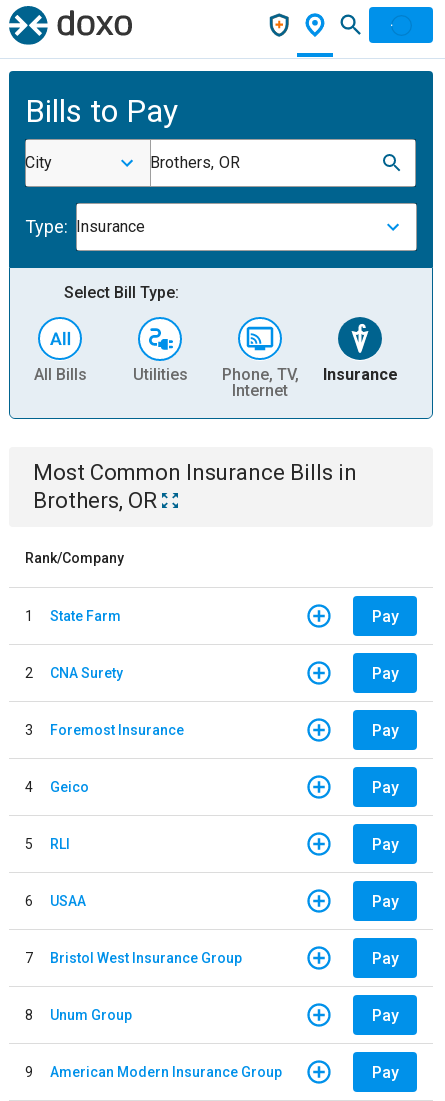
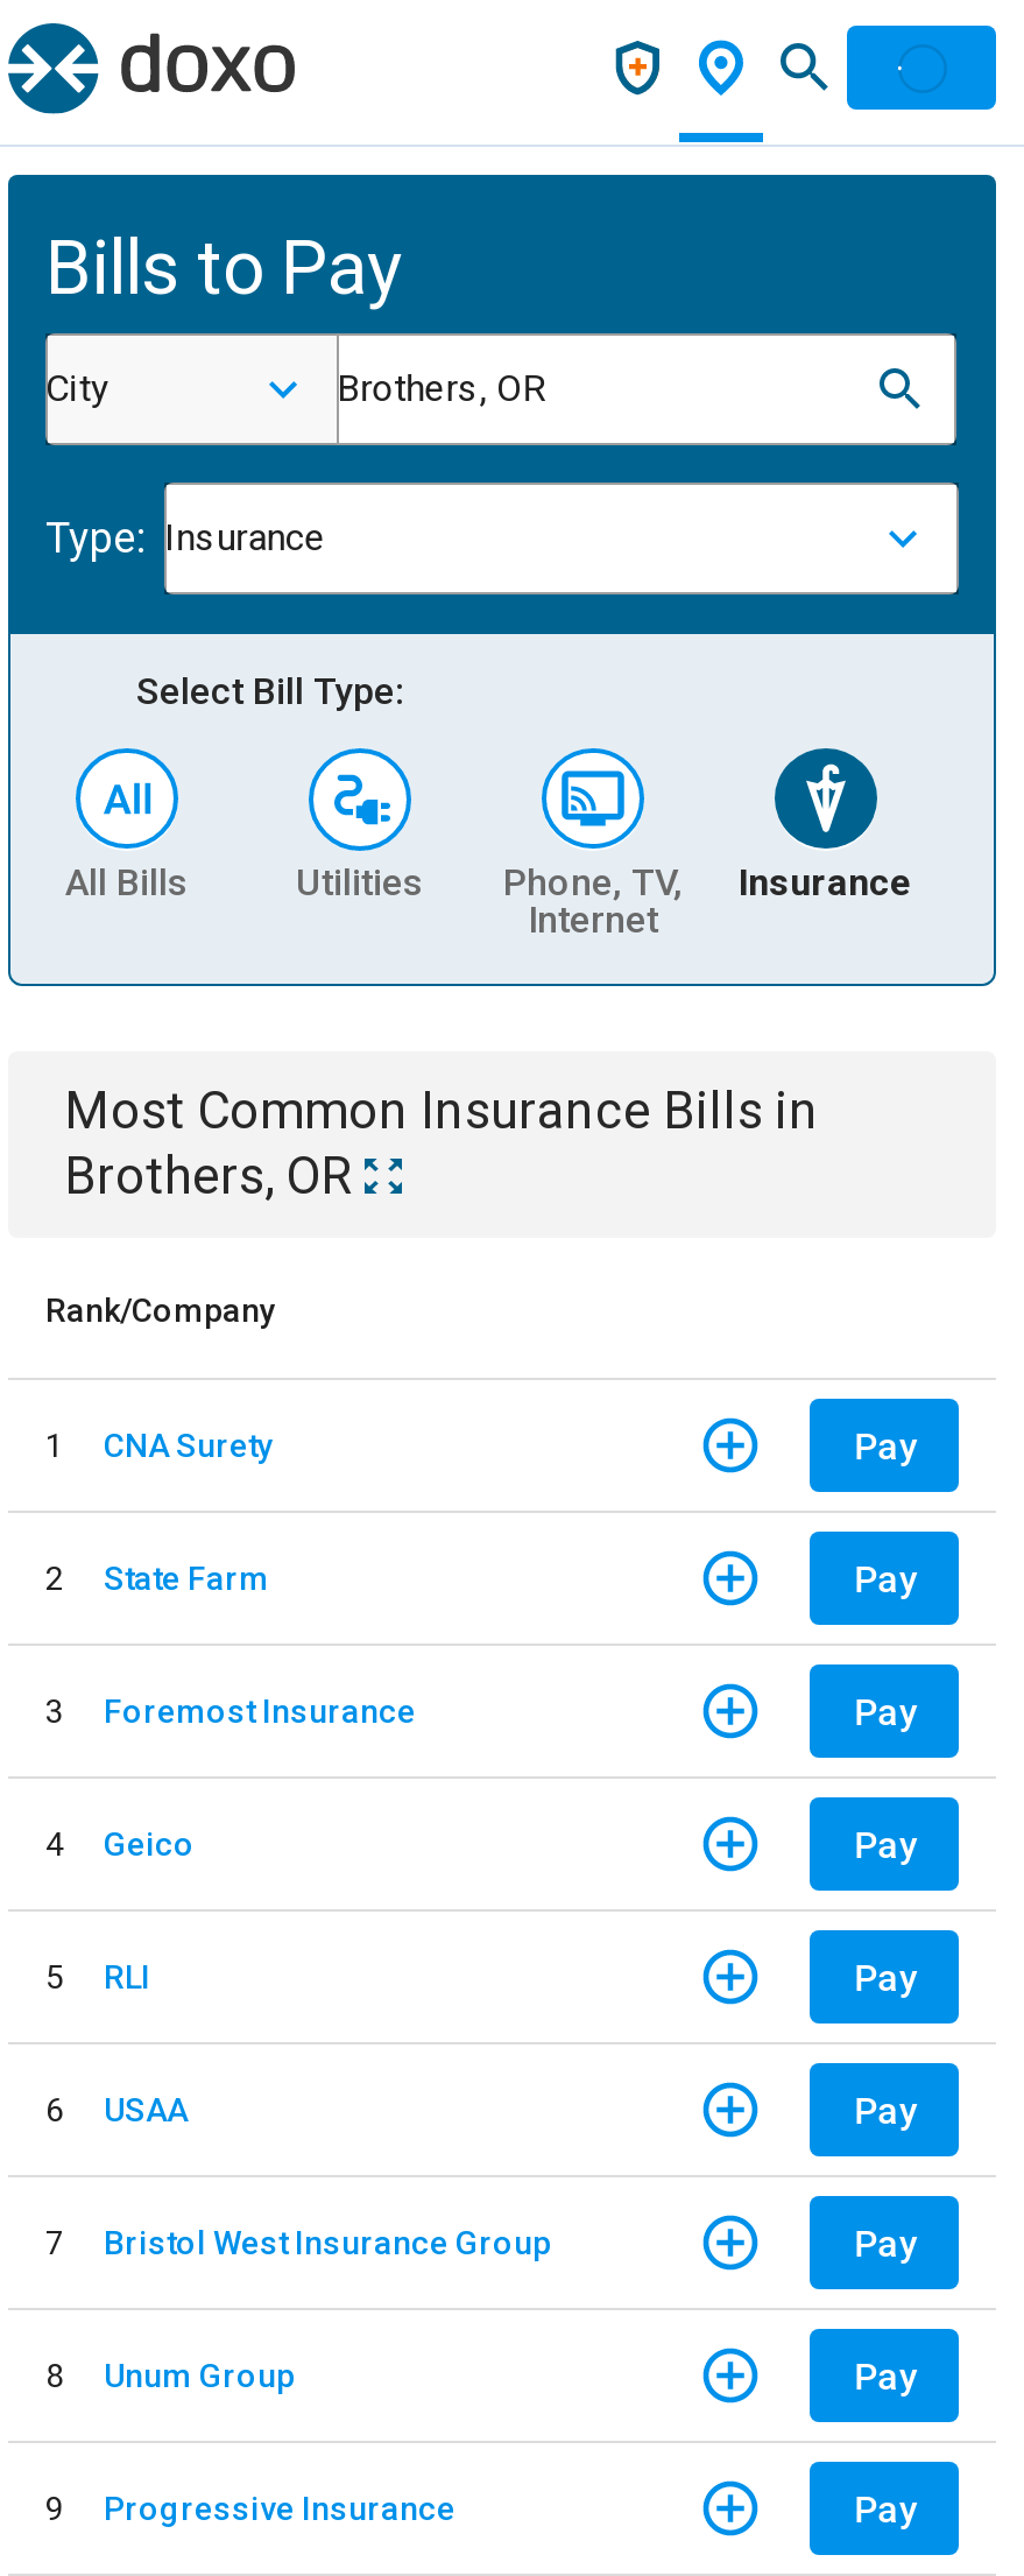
moved [50,607,121,623] -> [104,1558,269,1596]: State Farm
moved [50,664,123,680] -> [104,1426,274,1463]: CNA Surety
[50,1063,282,1079] American Modern Insurance Group -> [104,2489,455,2526] Progressive Insurance

